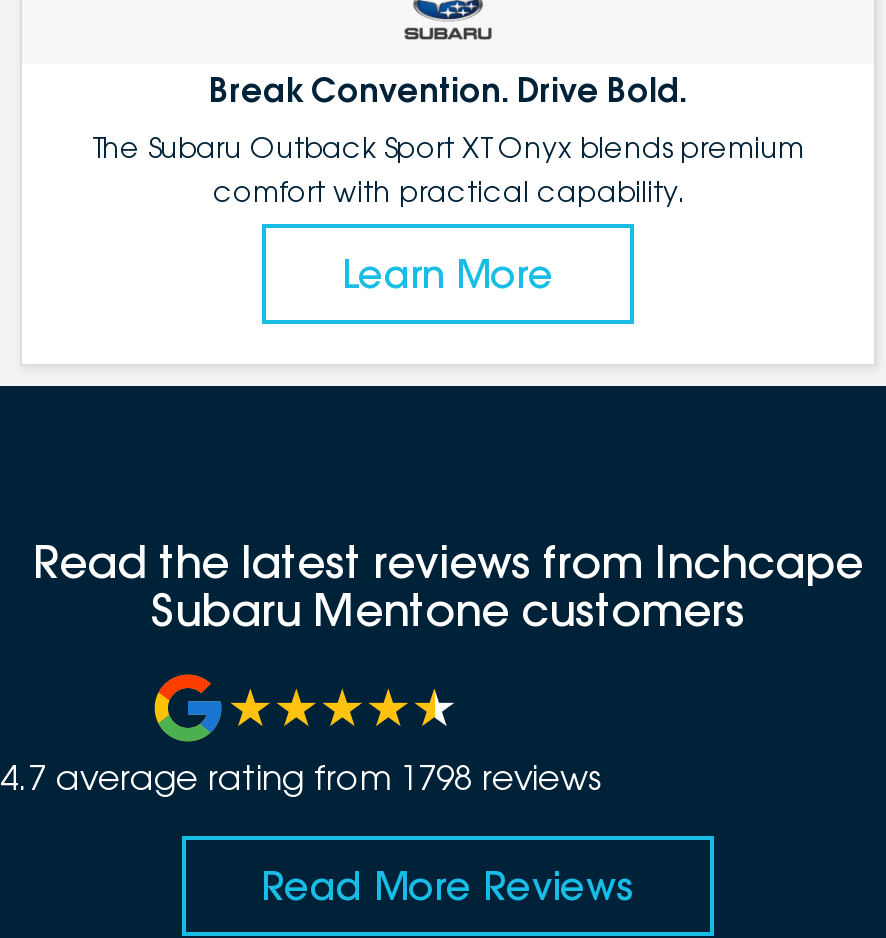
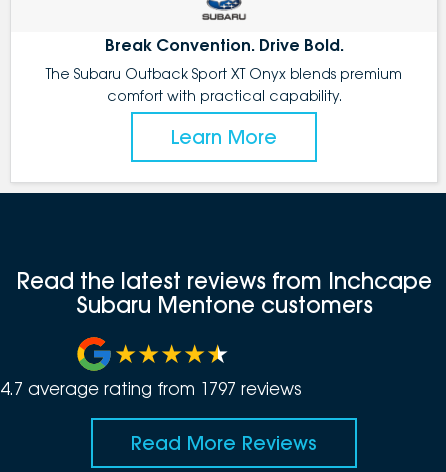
[0,756,604,798] 4.7 average rating from 1798 reviews -> [0,378,302,399] 4.7 average rating from 1797 reviews

